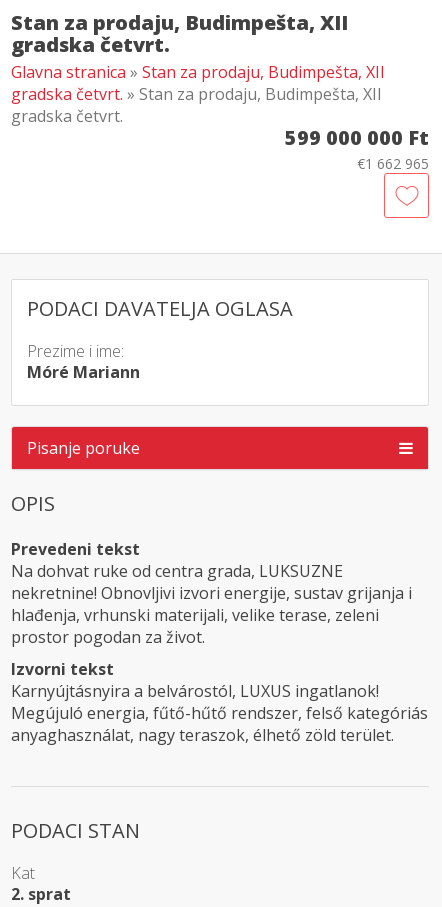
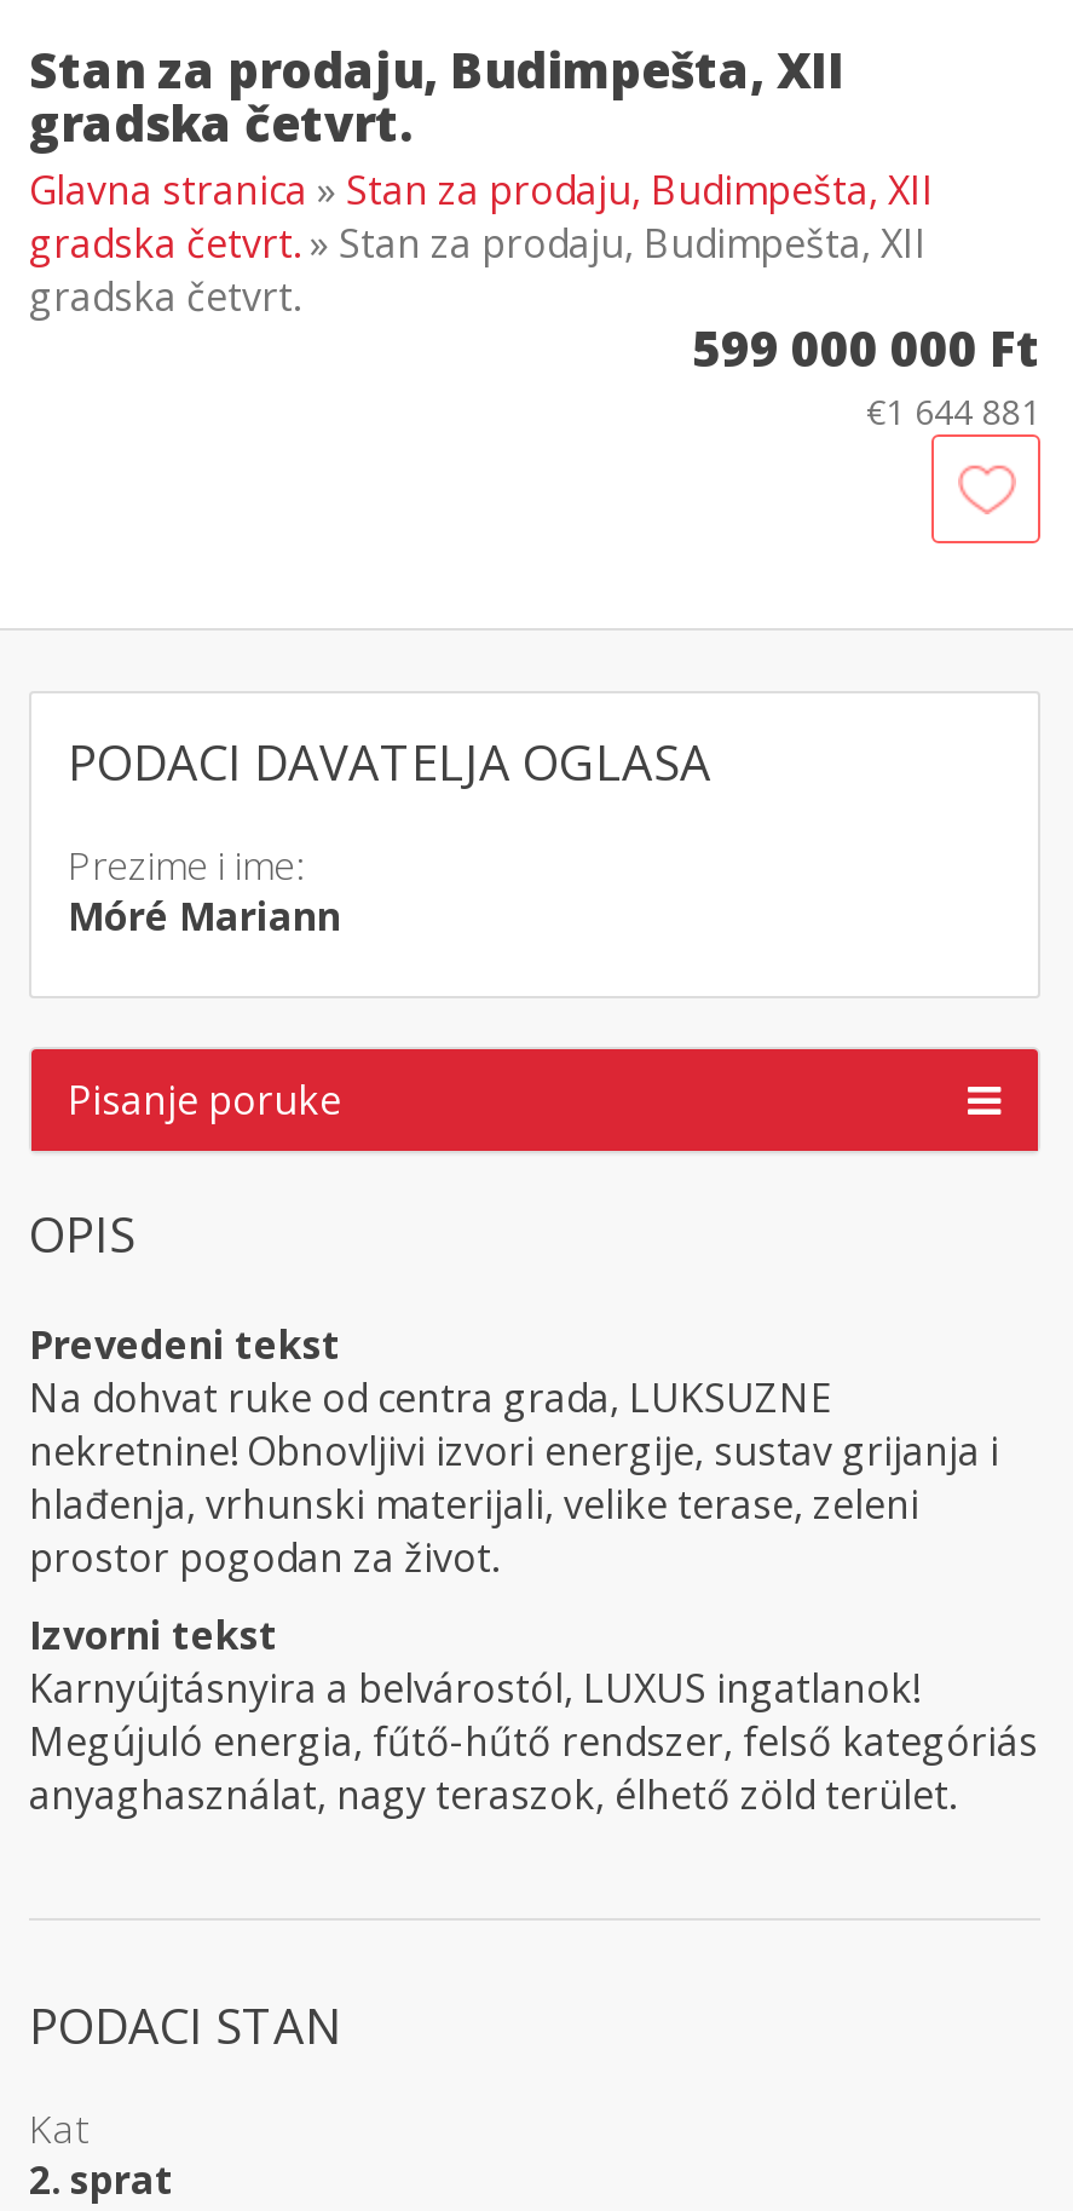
[357,154,429,173] €1 662 965 -> [866,388,1040,434] €1 644 881

